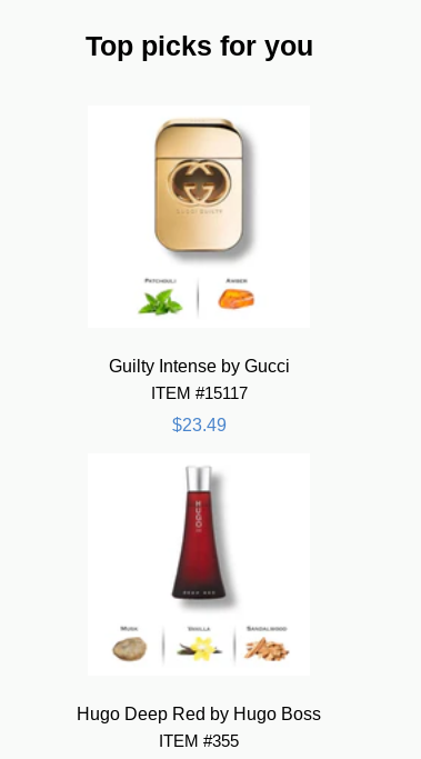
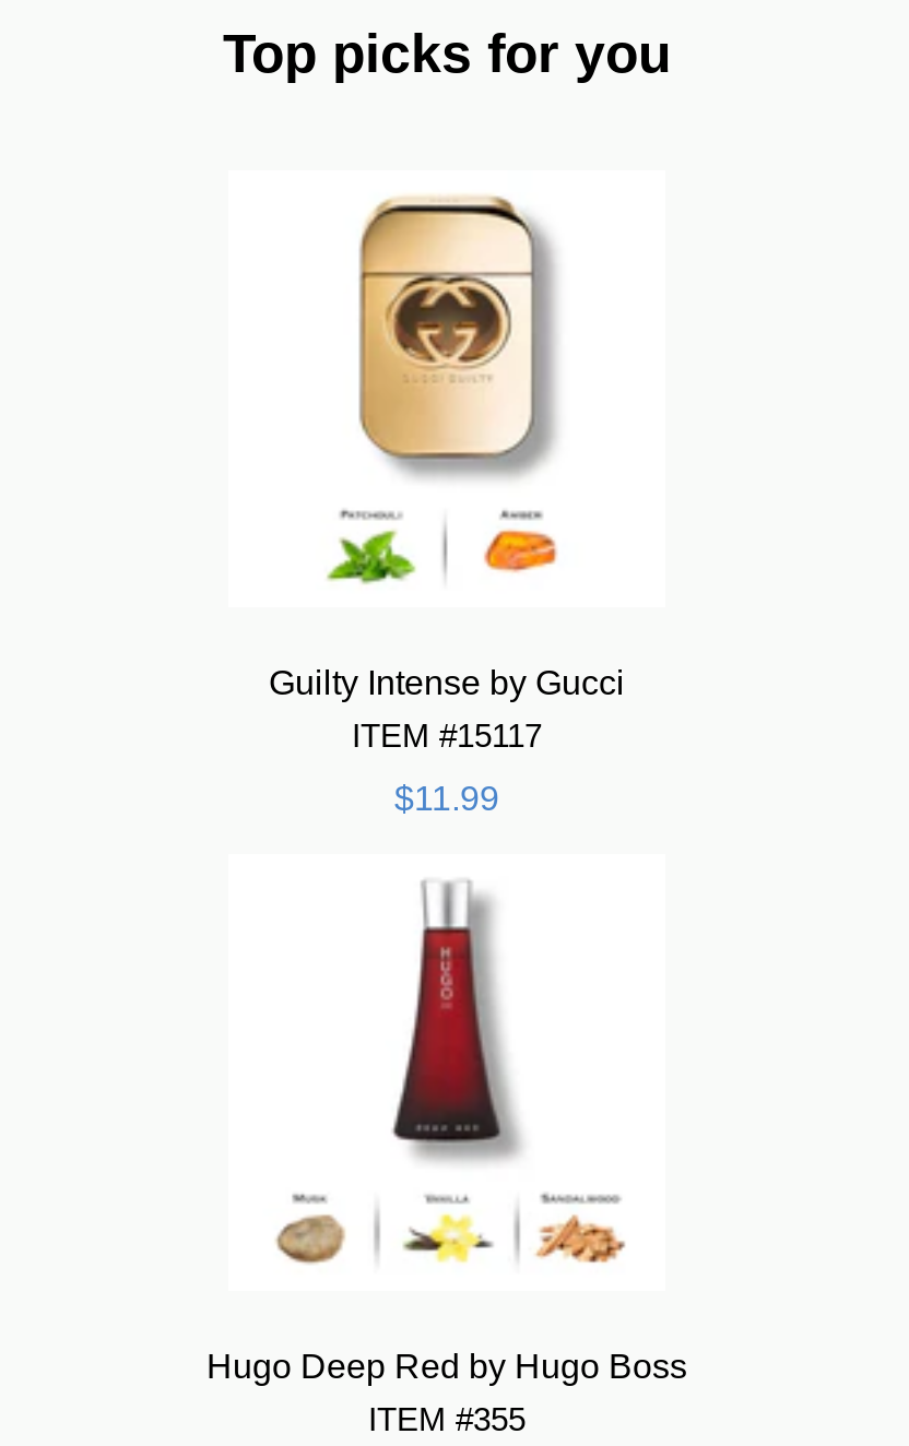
[172,415,226,434] $23.49 -> [394,779,499,816] $11.99

